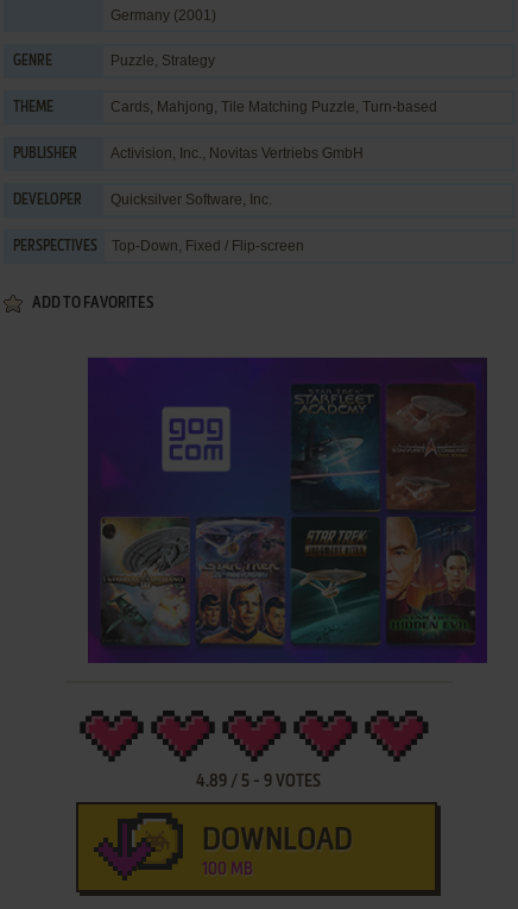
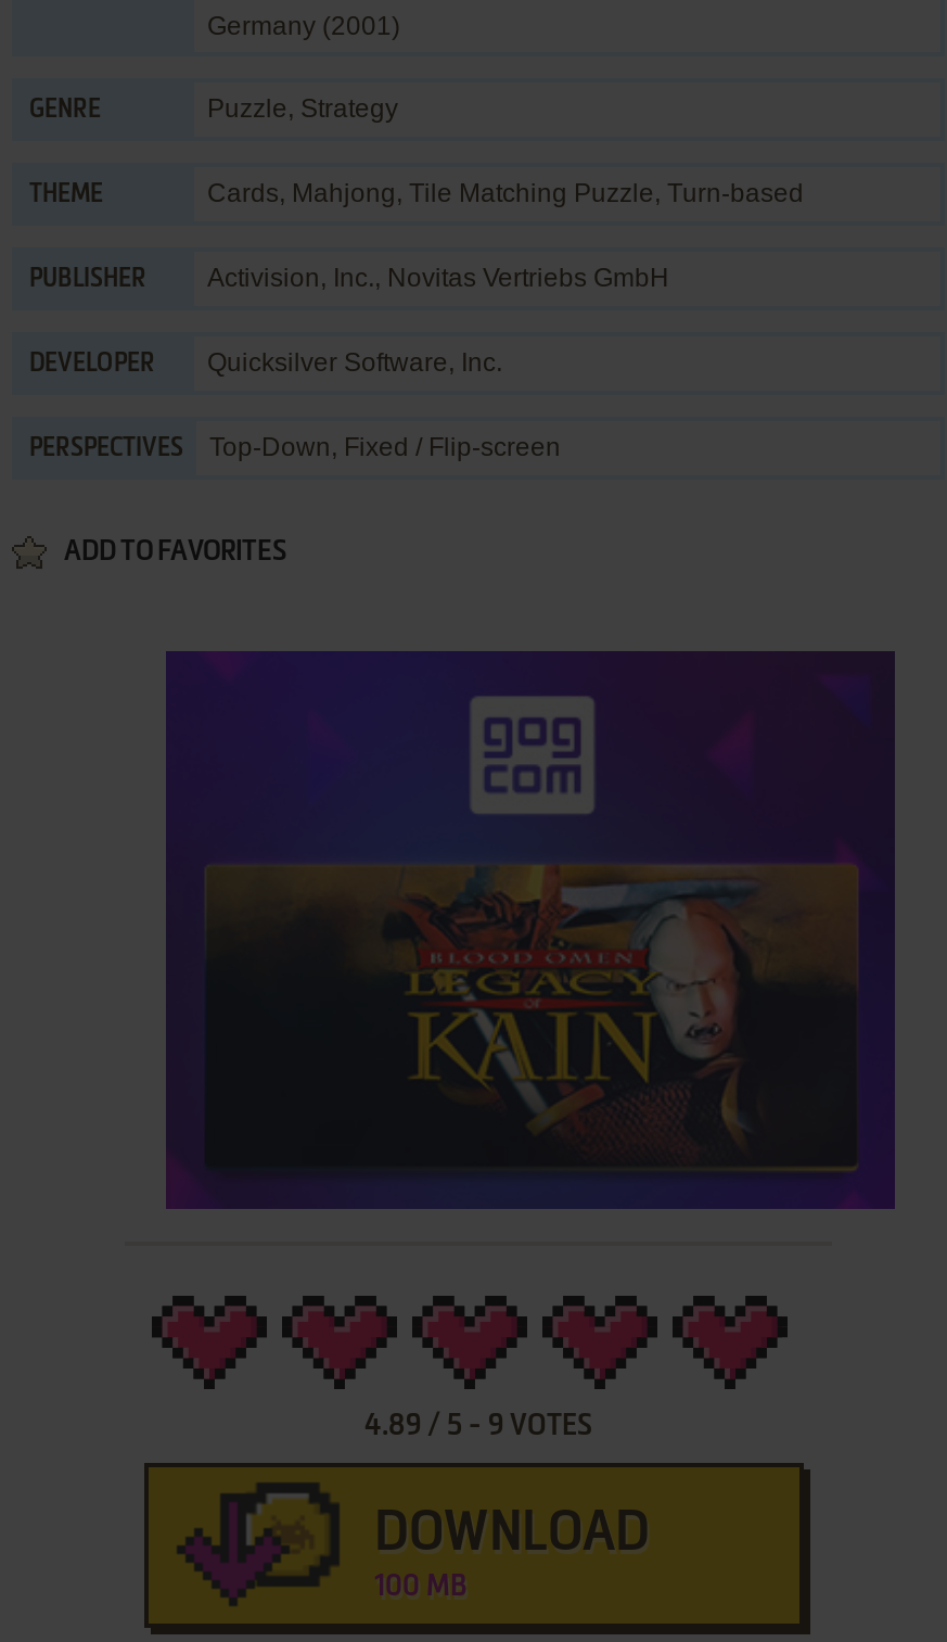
[100,365,481,648] [image] -> [190,666,882,1181] [image]

